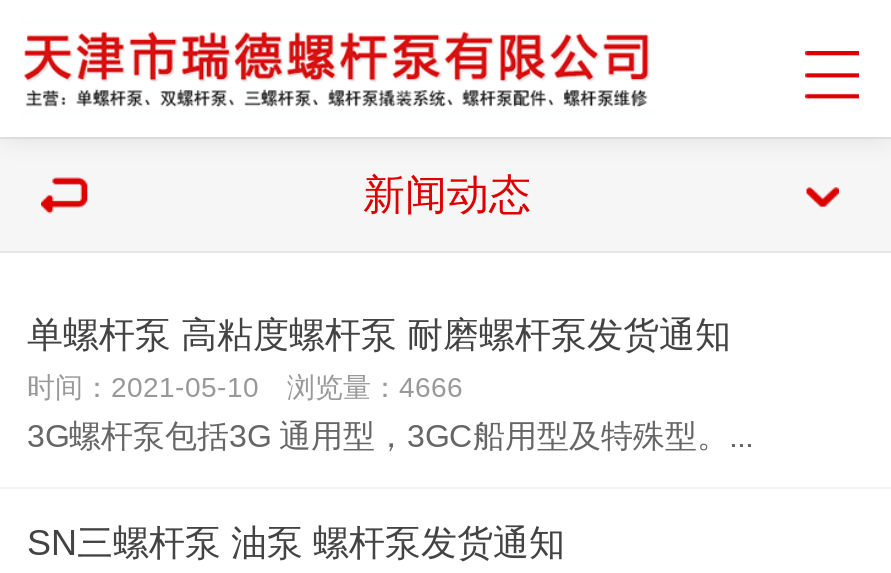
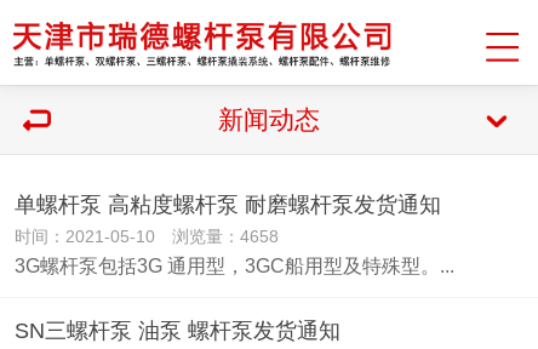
[27,371,463,403] 时间：2021-05-10 浏览量：4666 -> [15,227,279,246] 时间：2021-05-10 浏览量：4658

